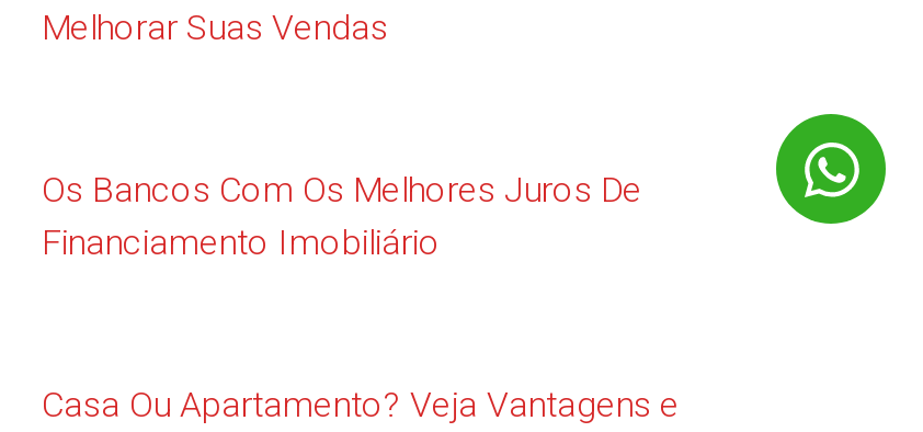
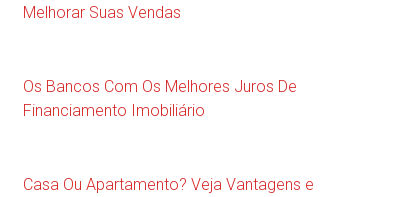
[774,112,888,226] [image] -> none

